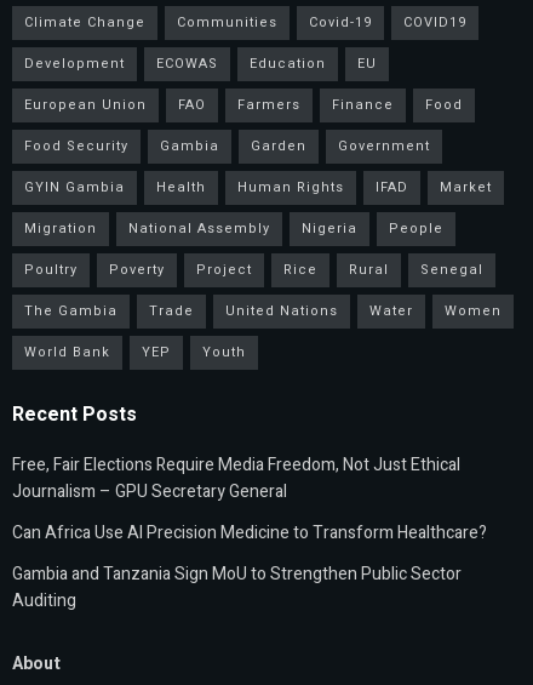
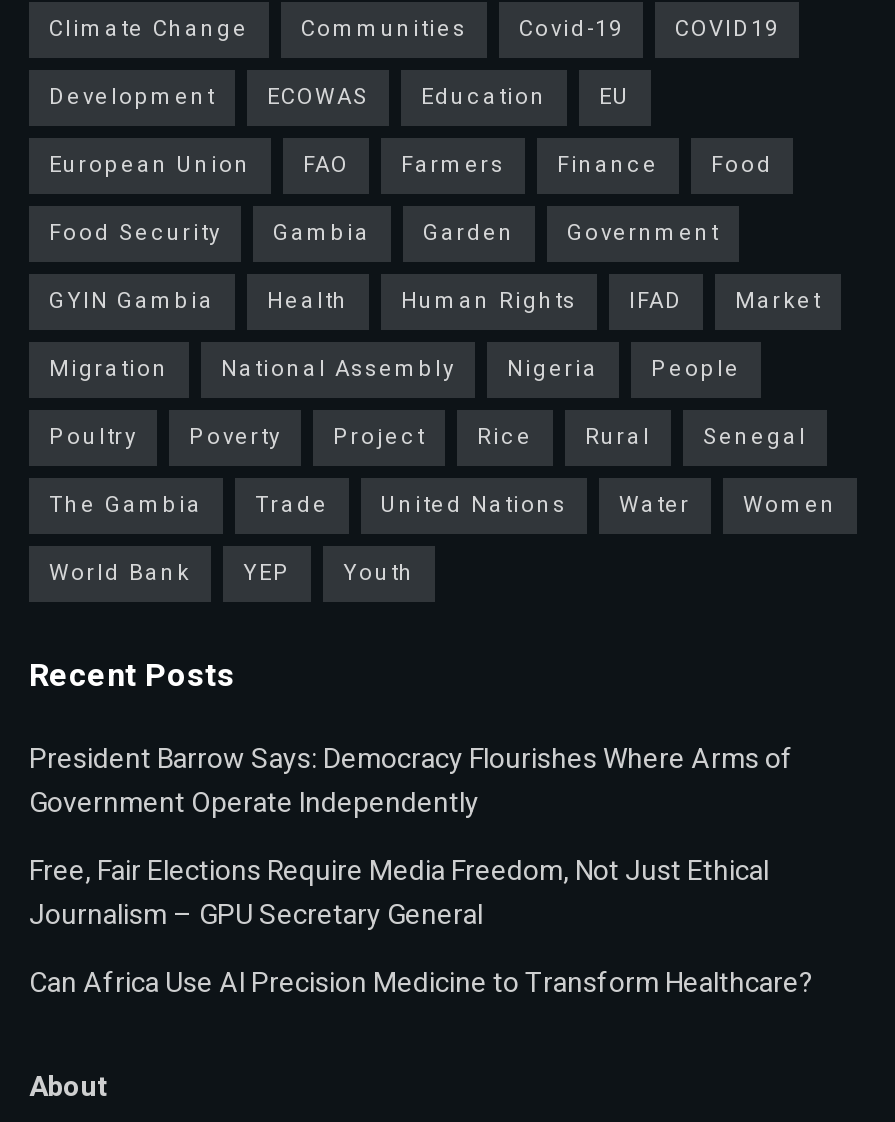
none -> [29,737,793,823] President Barrow Says: Democracy Flourishes Where Arms of | Government Operate Independently
moved [12,452,487,545] -> [29,849,813,1003]: Free, Fair Elections Require Media Freedom, Not Just Ethical | Journalism – GPU Secretary General | Can Africa Use AI Precision Medicine to Transform Healthcare?
[12,561,462,613] Gambia and Tanzania Sign MoU to Strengthen Public Sector | Auditing -> none

